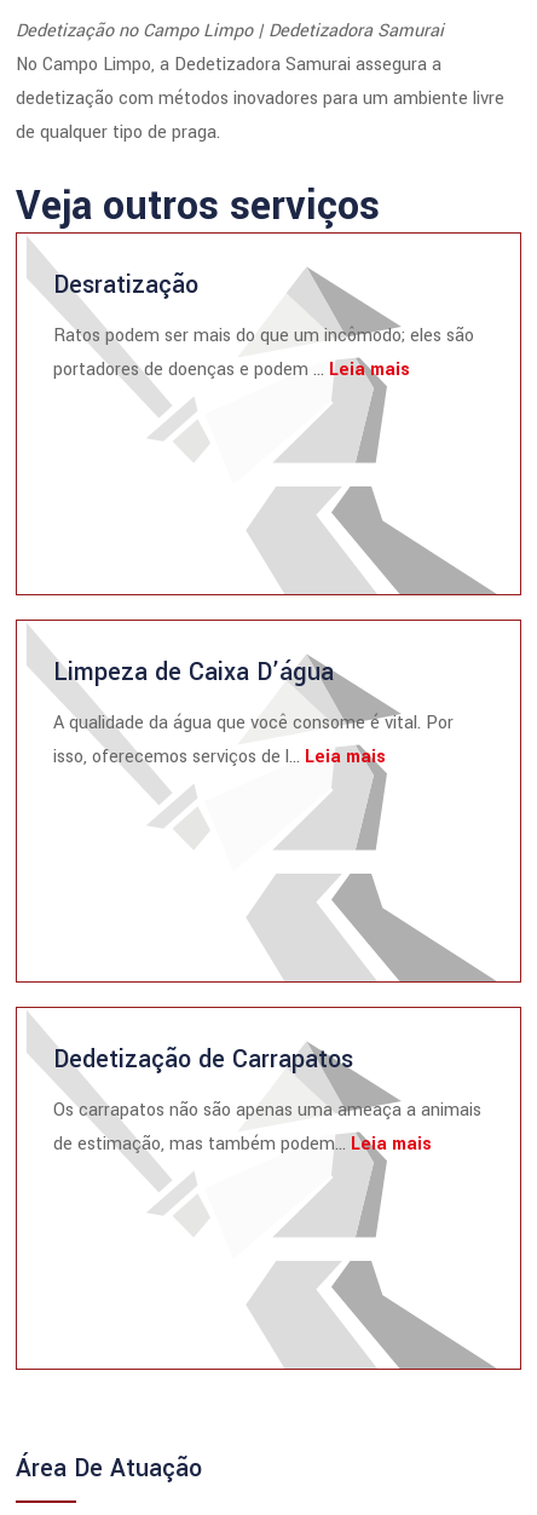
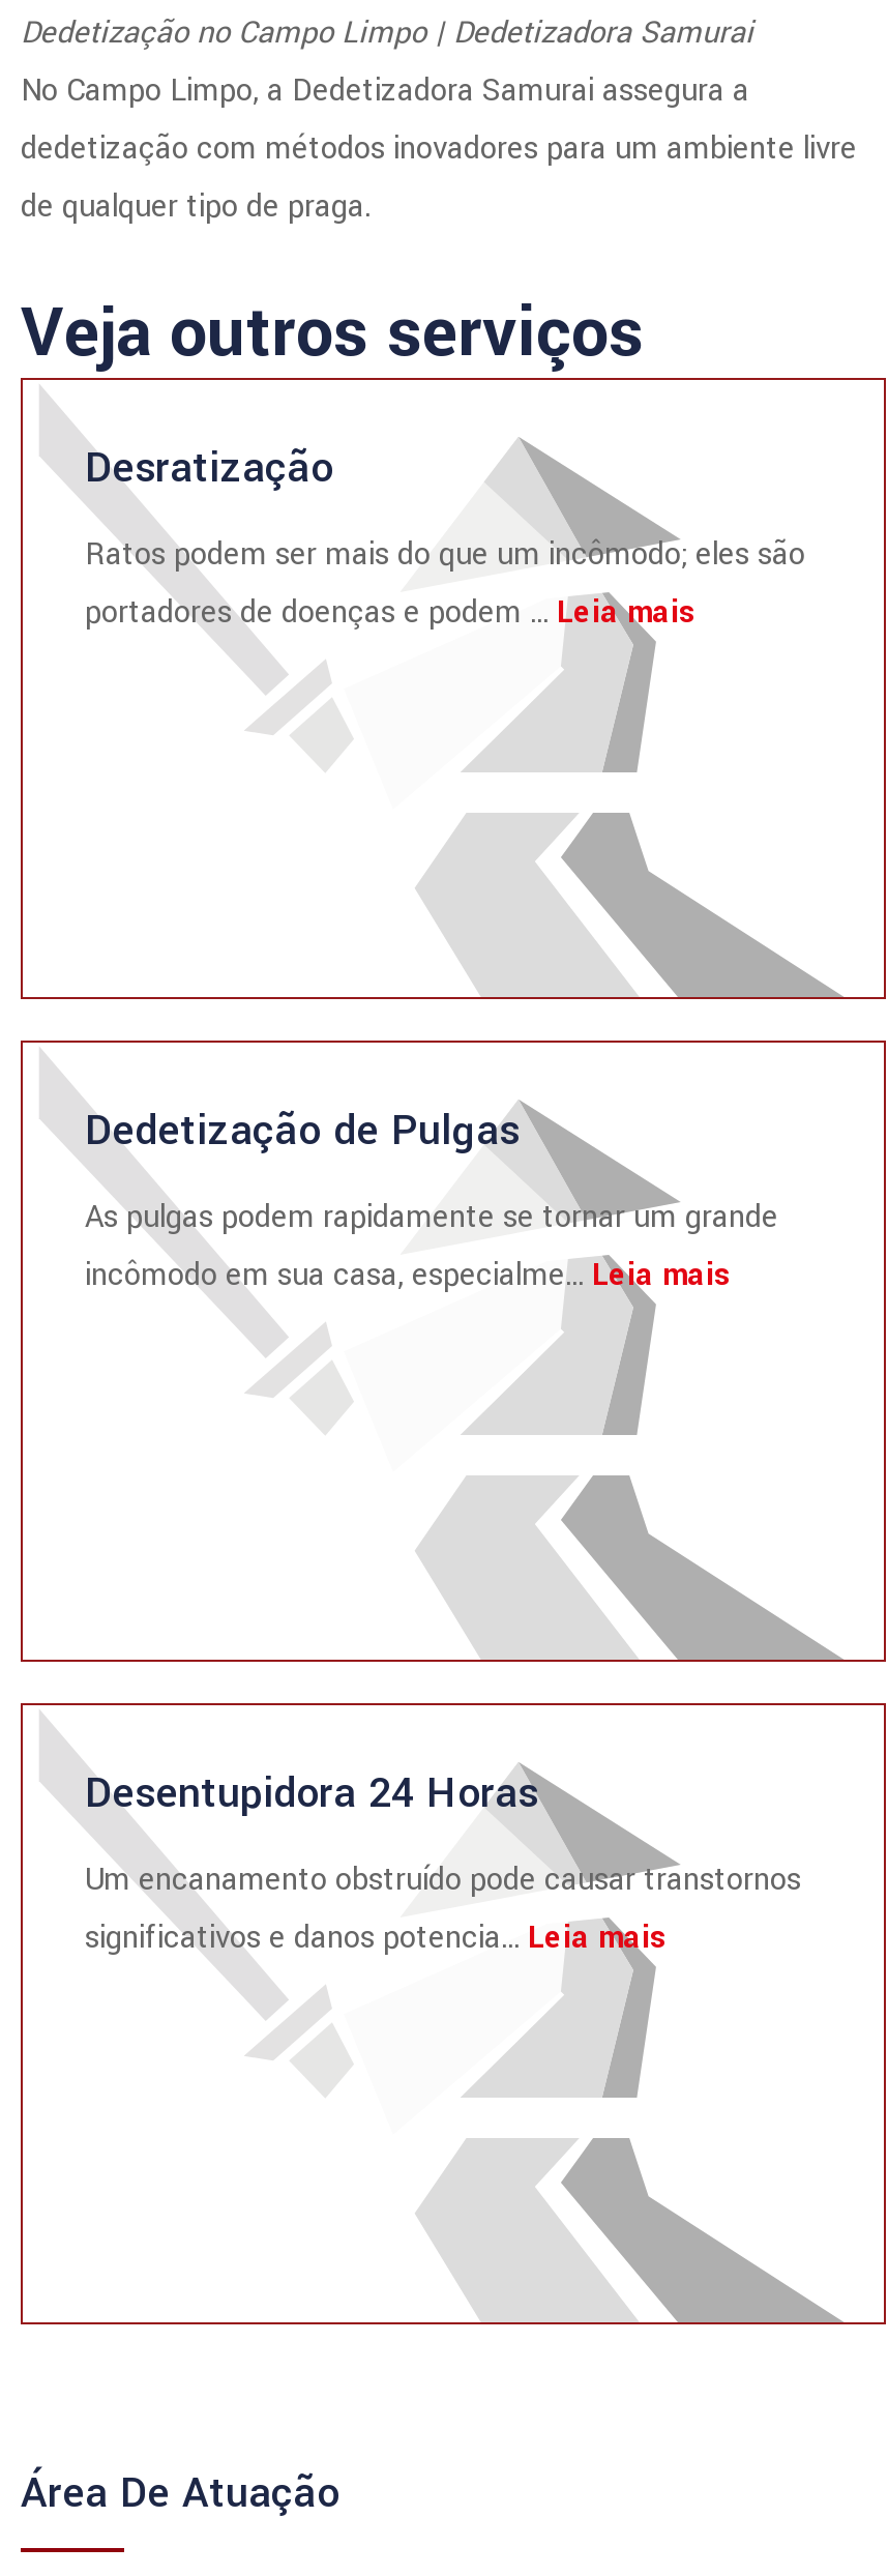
[53,655,334,690] Limpeza de Caixa D’água -> [85,1101,520,1161] Dedetização de Pulgas
[53,710,454,770] A qualidade da água que você consome é vital. Por | isso, oferecemos serviços de l... Leia mais -> [85,1196,778,1297] As pulgas podem rapidamente se tornar um grande | incômodo em sua casa, especialme... Leia mais
[53,1042,353,1077] Dedetização de Carrapatos -> [85,1763,538,1823] Desentupidora 24 Horas
[53,1098,481,1157] Os carrapatos não são apenas uma ameaça a animais | de estimação, mas também podem... Leia mais -> [85,1858,801,1960] Um encanamento obstruído pode causar transtornos | significativos e danos potencia... Leia mais

